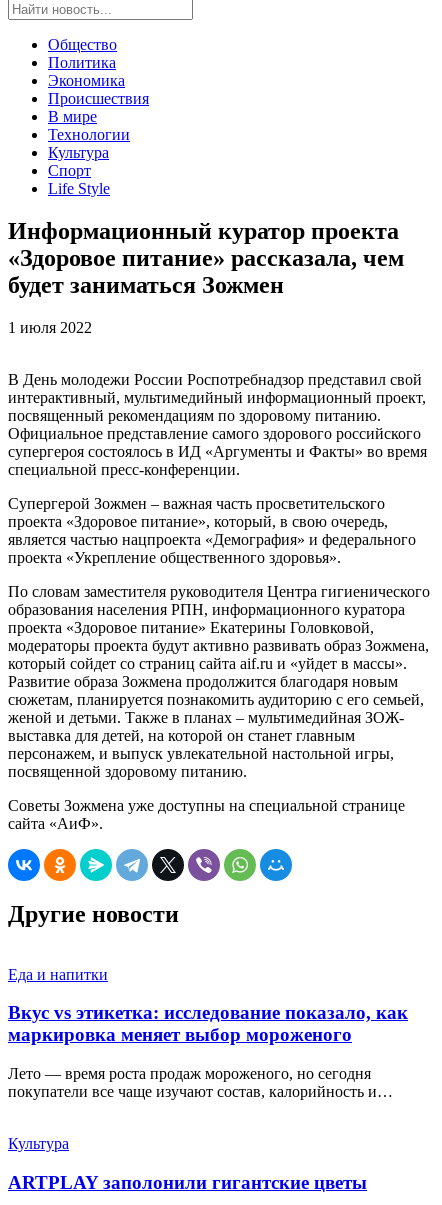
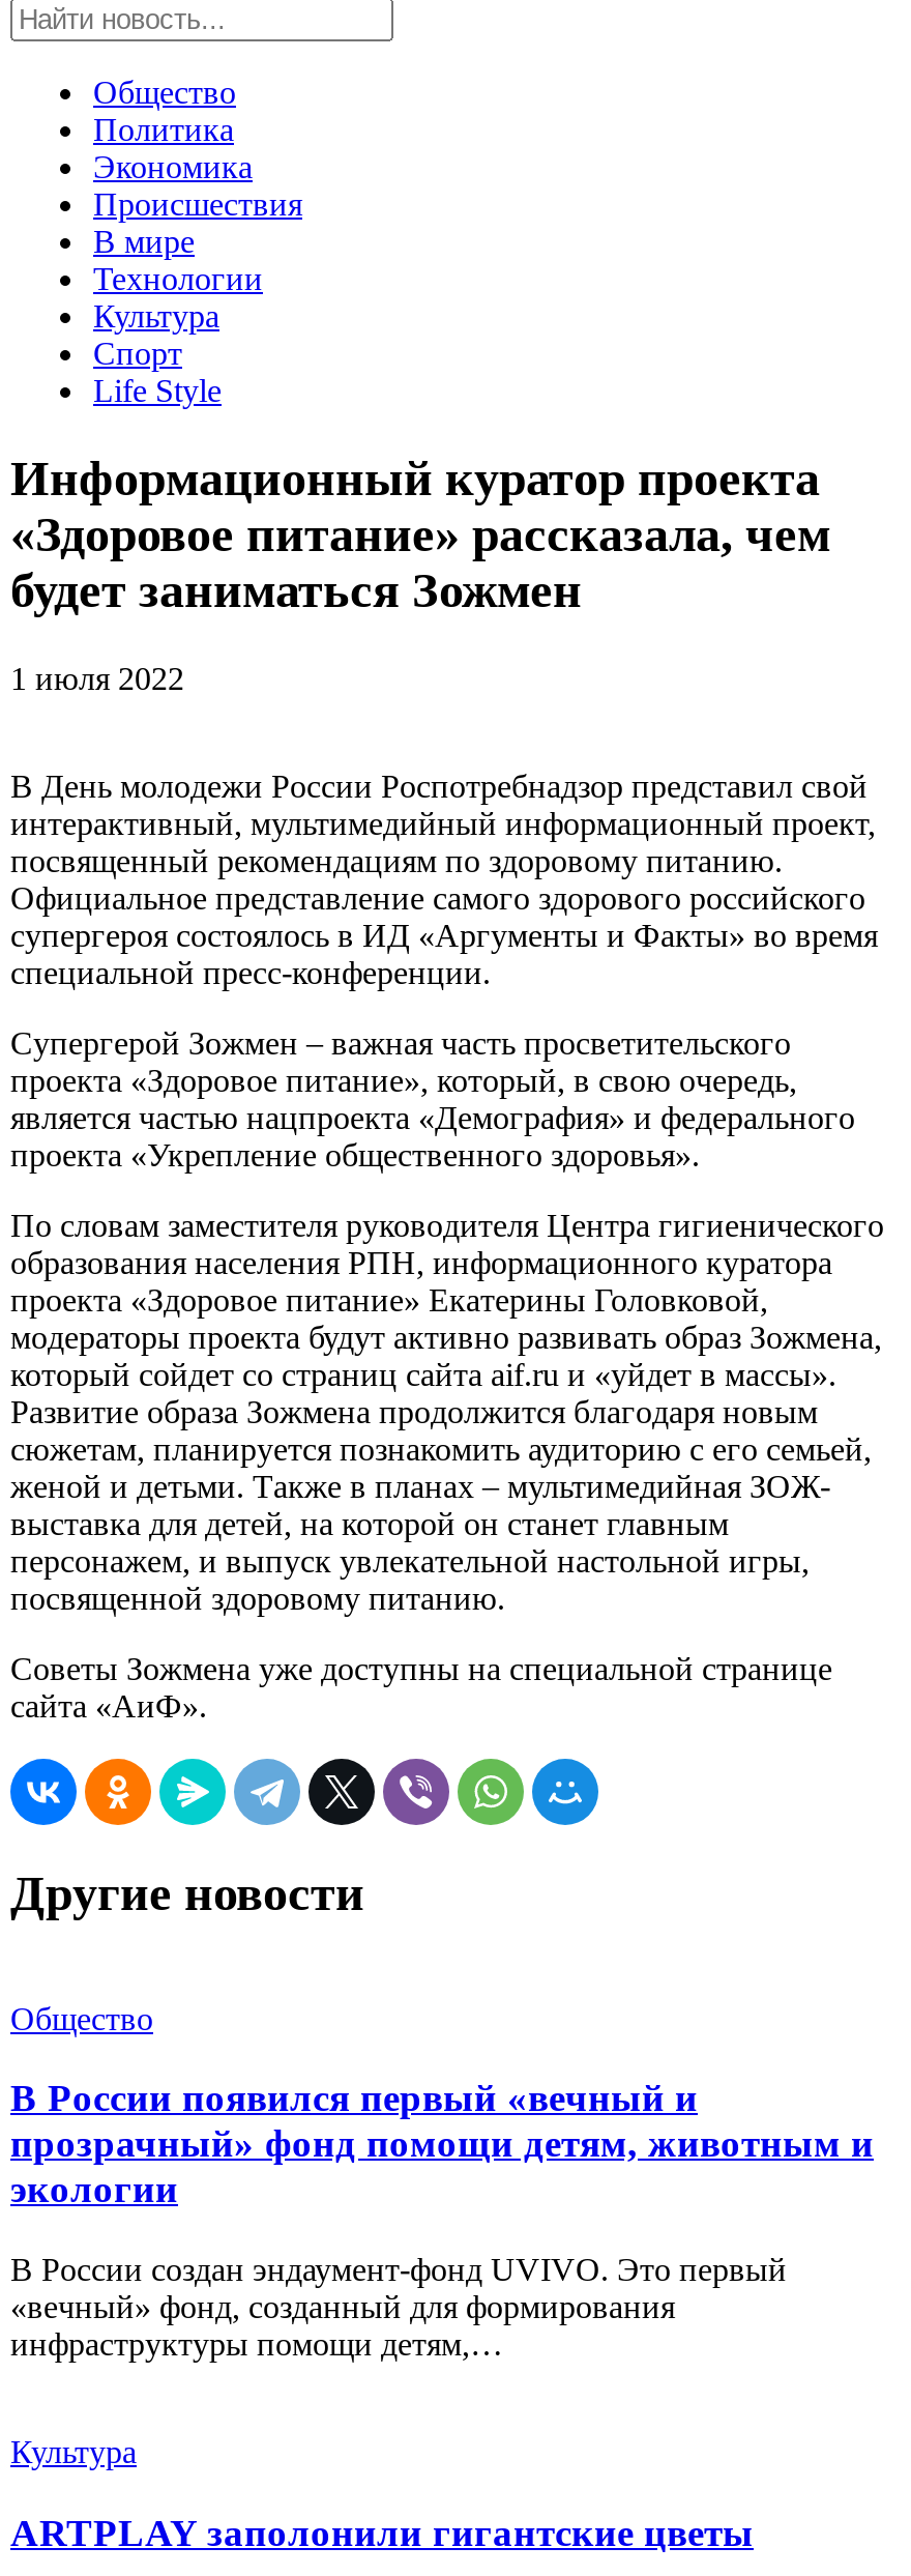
[8,966,108,983] Еда и напитки -> [10,2001,153,2036] Общество
[8,1002,408,1045] Вкус vs этикетка: исследование показало, как | маркировка меняет выбор мороженого -> [10,2077,874,2211] В России появился первый «вечный и | прозрачный» фонд помощи детям, животным и | экологии
[8,1065,393,1100] Лето — время роста продаж мороженого, но сегодня | покупатели все чаще изучают состав, калорийность и… -> [10,2252,787,2362] В России создан эндаумент-фонд UVIVO. Это первый | «вечный» фонд, созданный для формирования | инфраструктуры помощи детям,…

